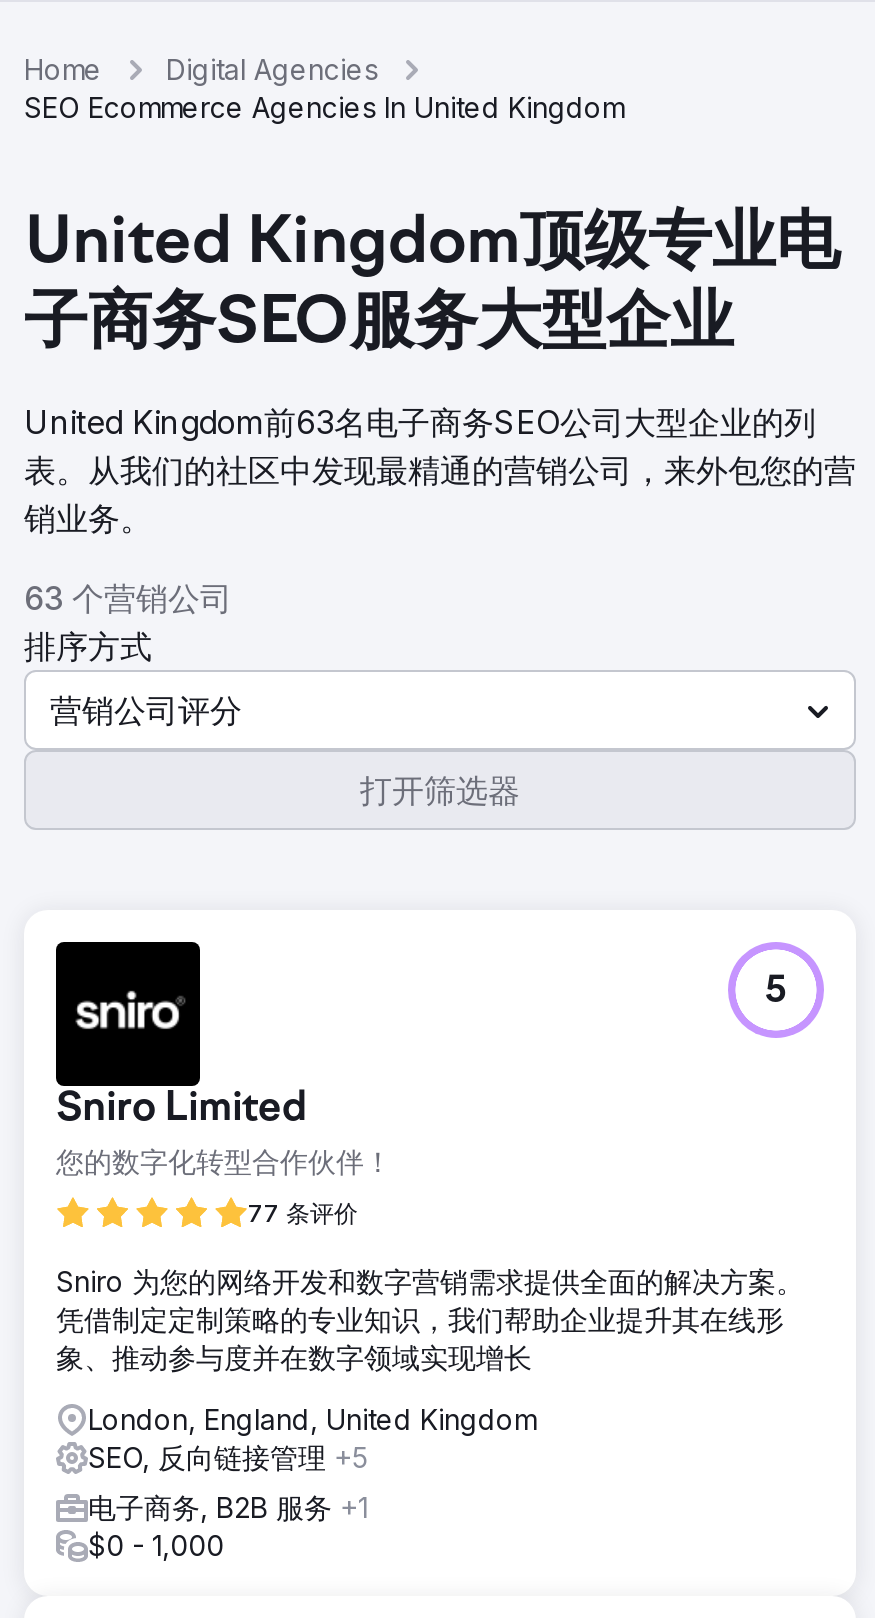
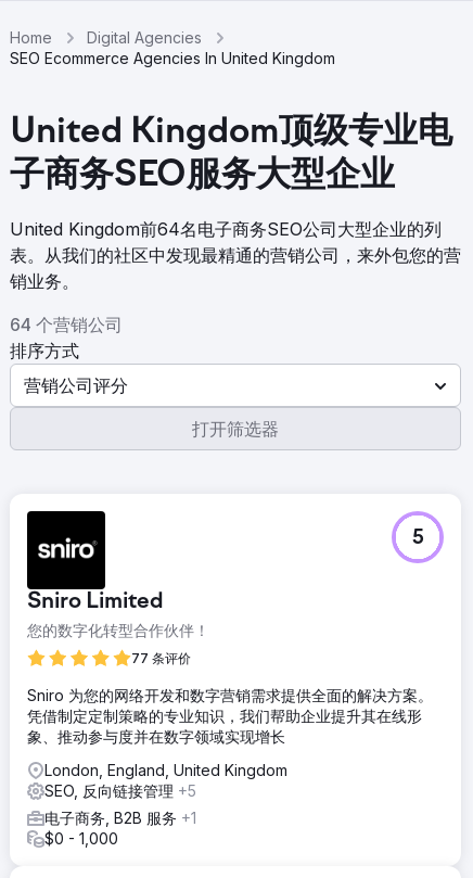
[24,402,816,442] United Kingdom前63名电子商务SEO公司大型企业的列 -> [10,218,442,240] United Kingdom前64名电子商务SEO公司大型企业的列
[24,578,232,618] 63 个营销公司 -> [10,314,123,335] 64 个营销公司

